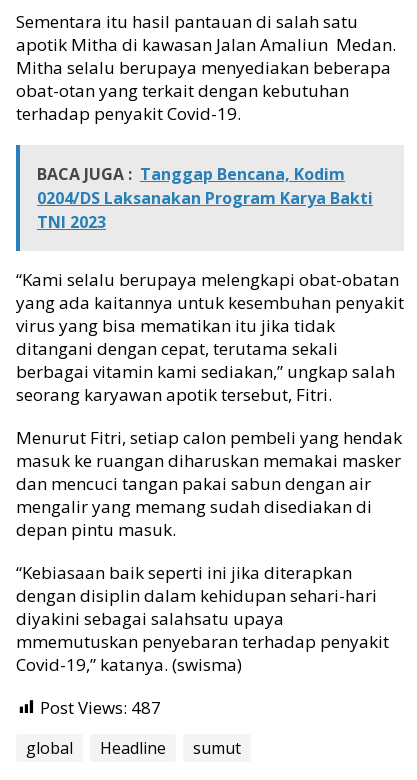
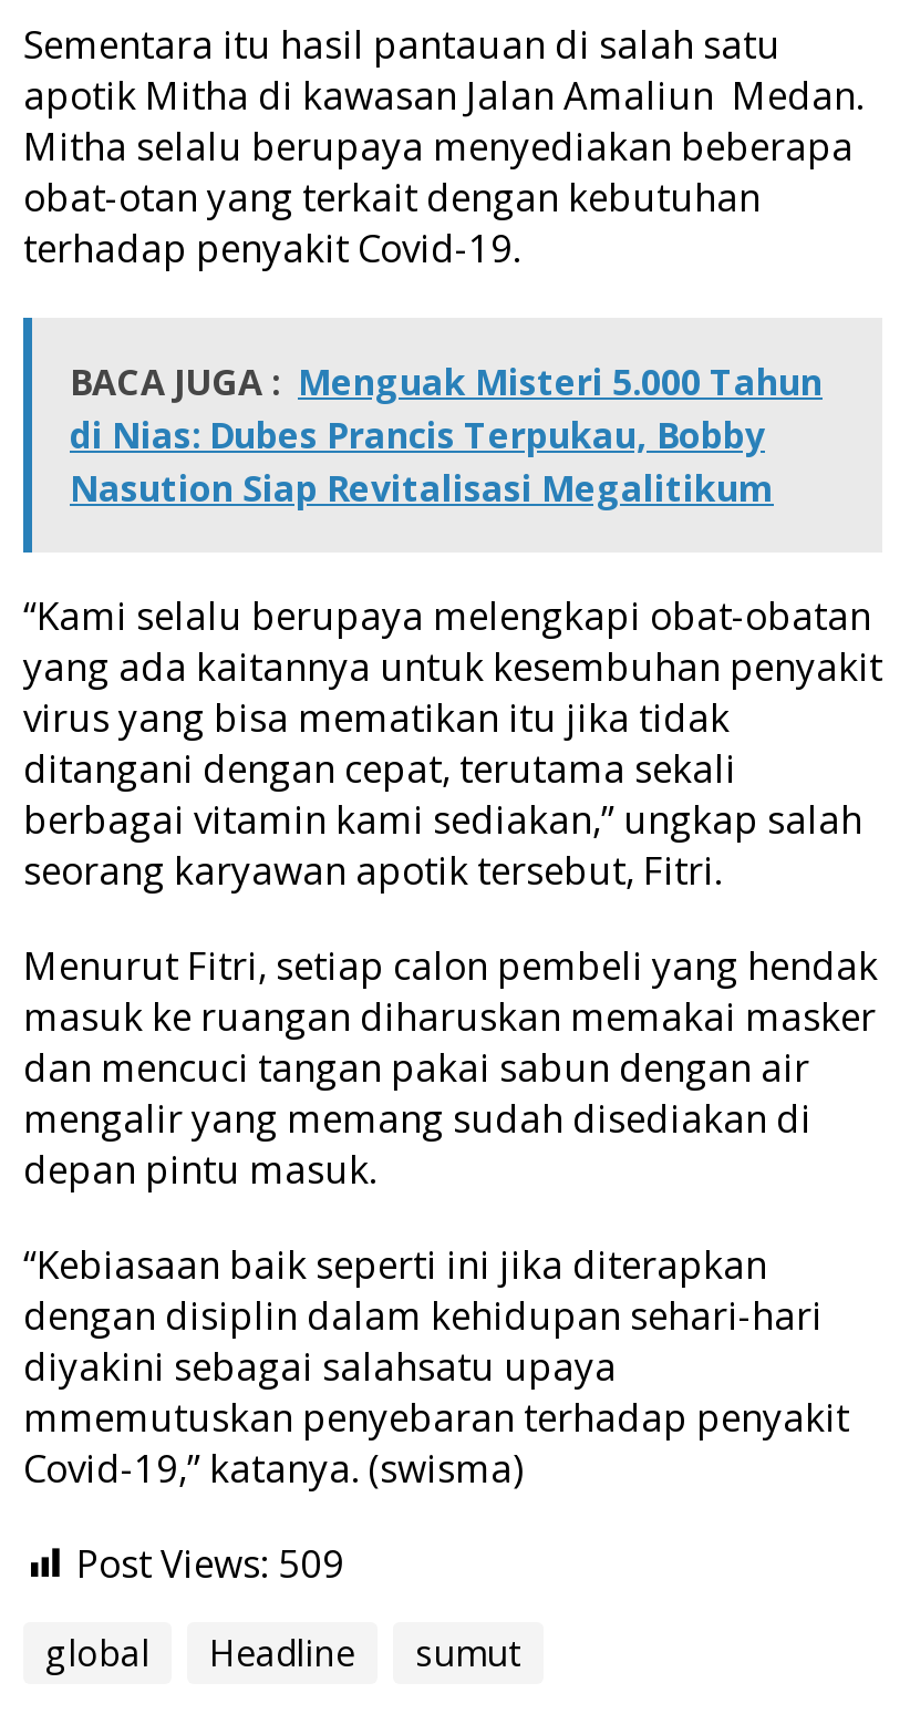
[37,163,373,233] BACA JUGA : Tanggap Bencana, Kodim | 0204/DS Laksanakan Program Karya Bakti | TNI 2023 -> [70,358,823,513] BACA JUGA : Menguak Misteri 5.000 Tahun | di Nias: Dubes Prancis Terpukau, Bobby | Nasution Siap Revitalisasi Megalitikum
[40,696,161,719] Post Views: 487 -> [76,1538,344,1589] Post Views: 509

